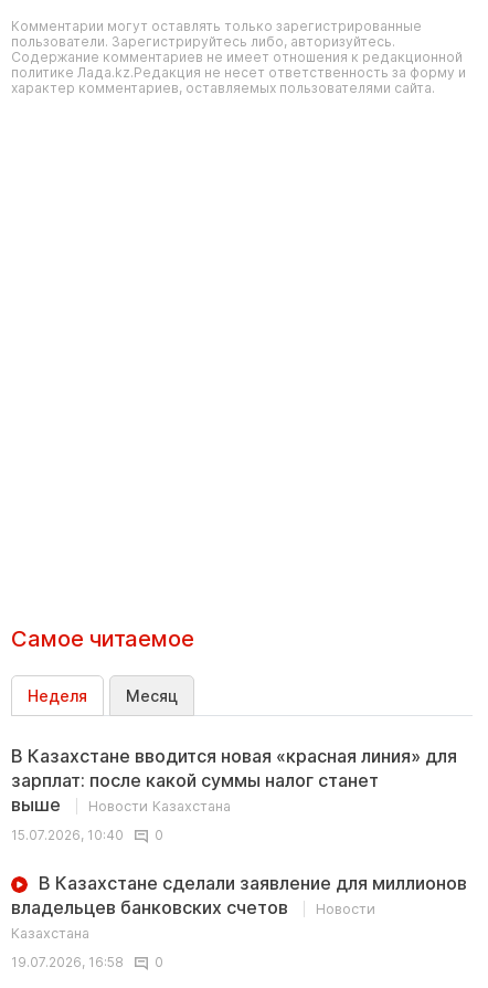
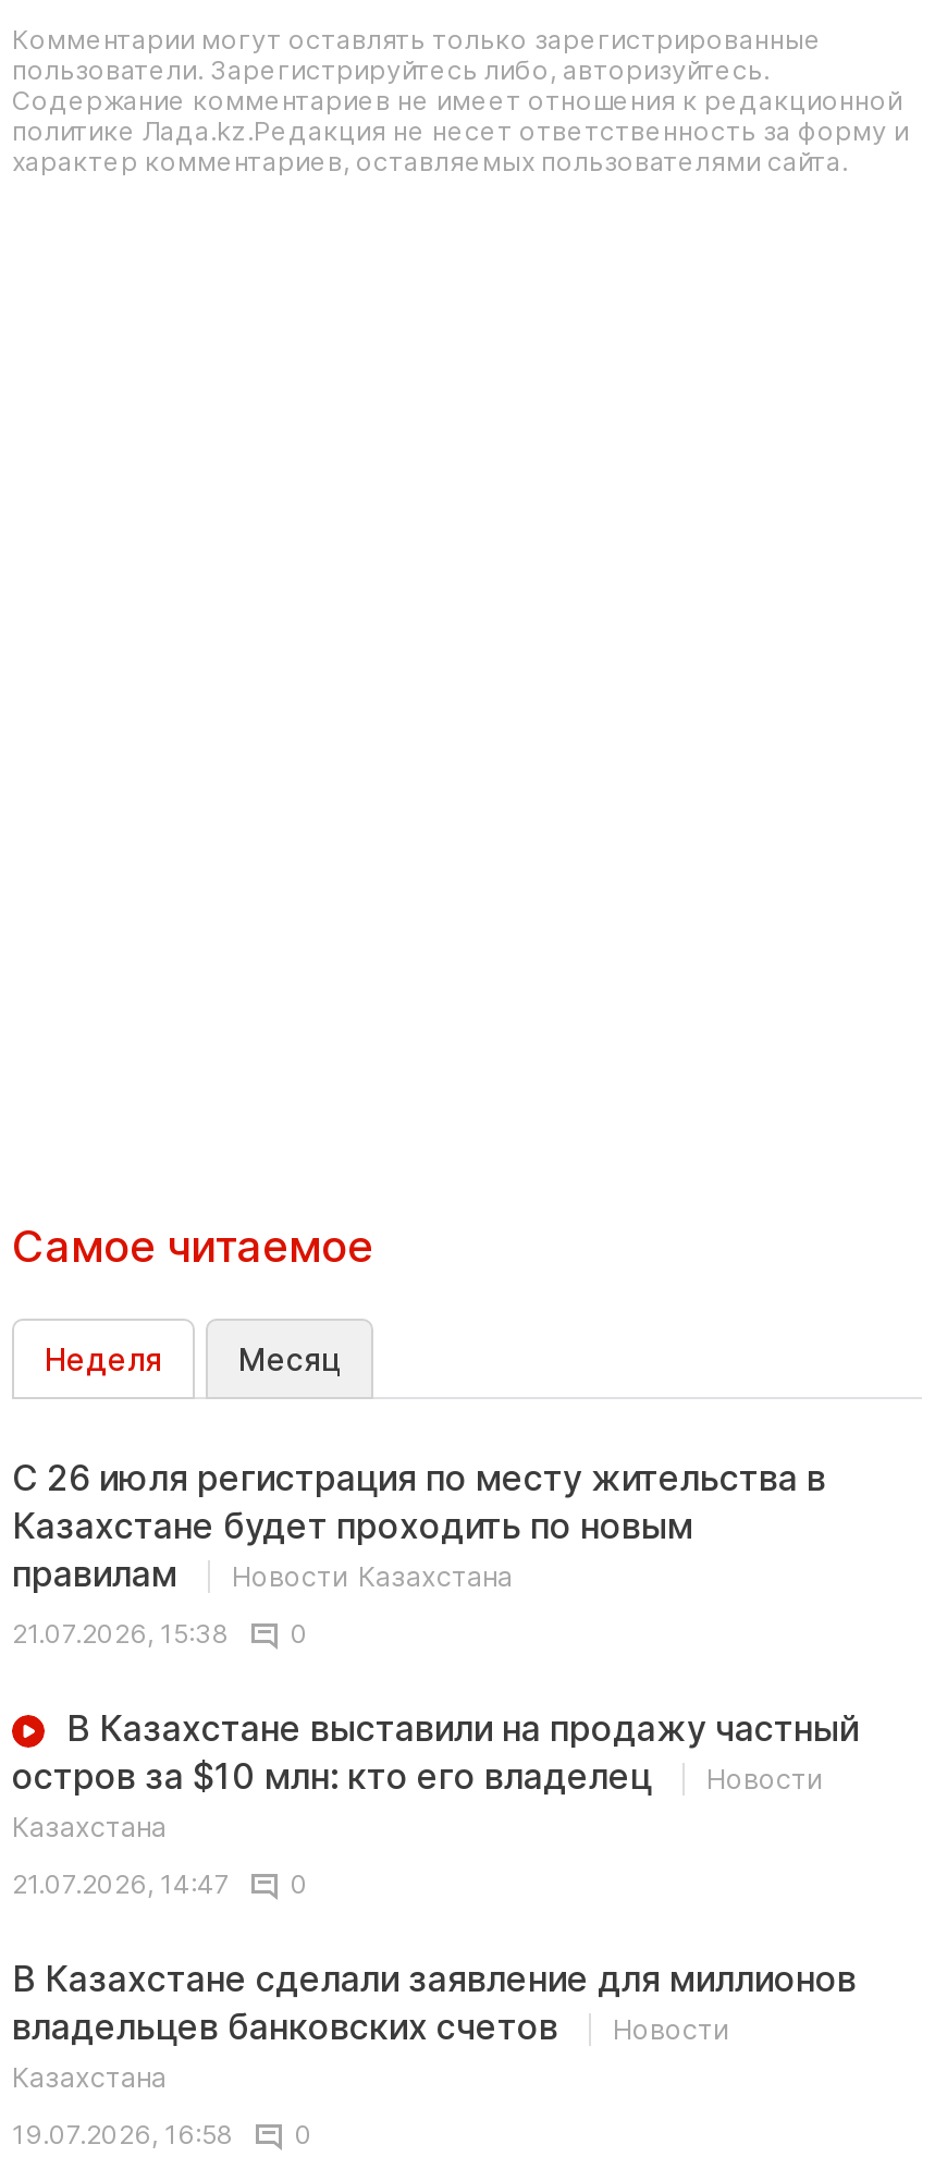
[11,745,457,816] В Казахстане вводится новая «красная линия» для | зарплат: после какой суммы налог станет | выше -> [12,1456,826,1595] С 26 июля регистрация по месту жительства в | Казахстане будет проходить по новым | правилам
[11,827,124,843] 15.07.2026, 10:40 -> [12,1617,859,1900] 21.07.2026, 15:38 | 0 | В Казахстане выставили на продажу частный | остров за $10 млн: кто его владелец | Новости | Казахстана | 21.07.2026, 14:47

